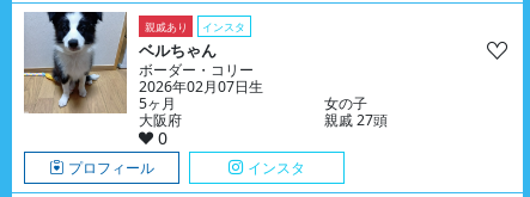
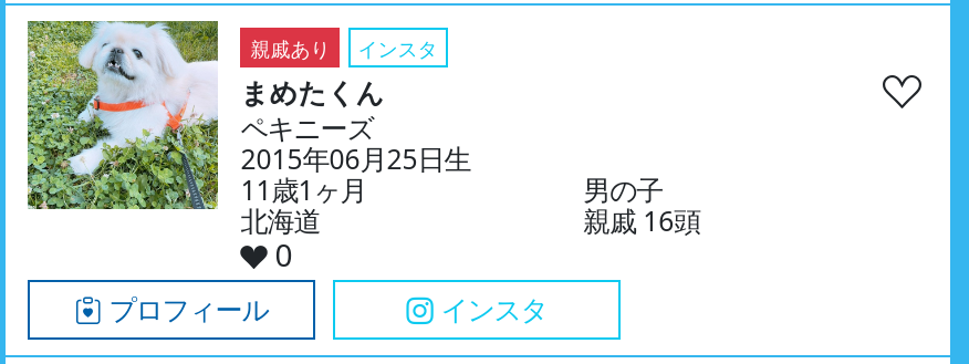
[24,11,388,130] [image] | ベルちゃん | ボーダー・コリー | 2026年02月07日生 | 5ヶ月 | 女の子 | 大阪府 | 親戚 27頭 -> [25,19,700,240] [image] | まめたくん | ペキニーズ | 2015年06月25日生 | 11歳1ヶ月 | 男の子 | 北海道 | 親戚 16頭

